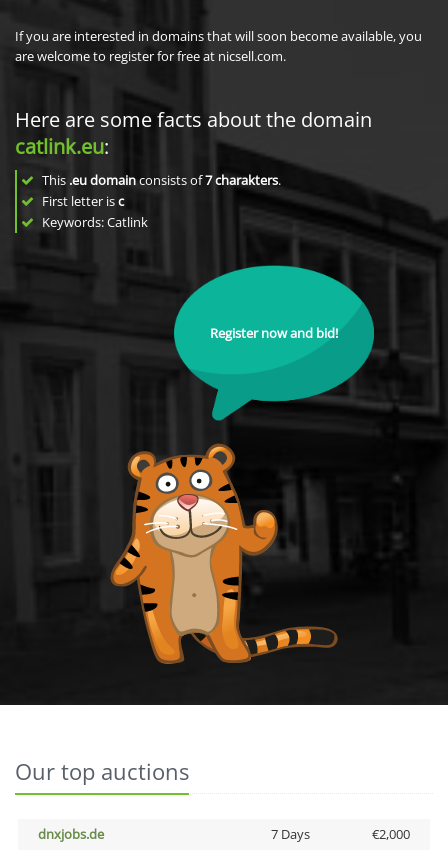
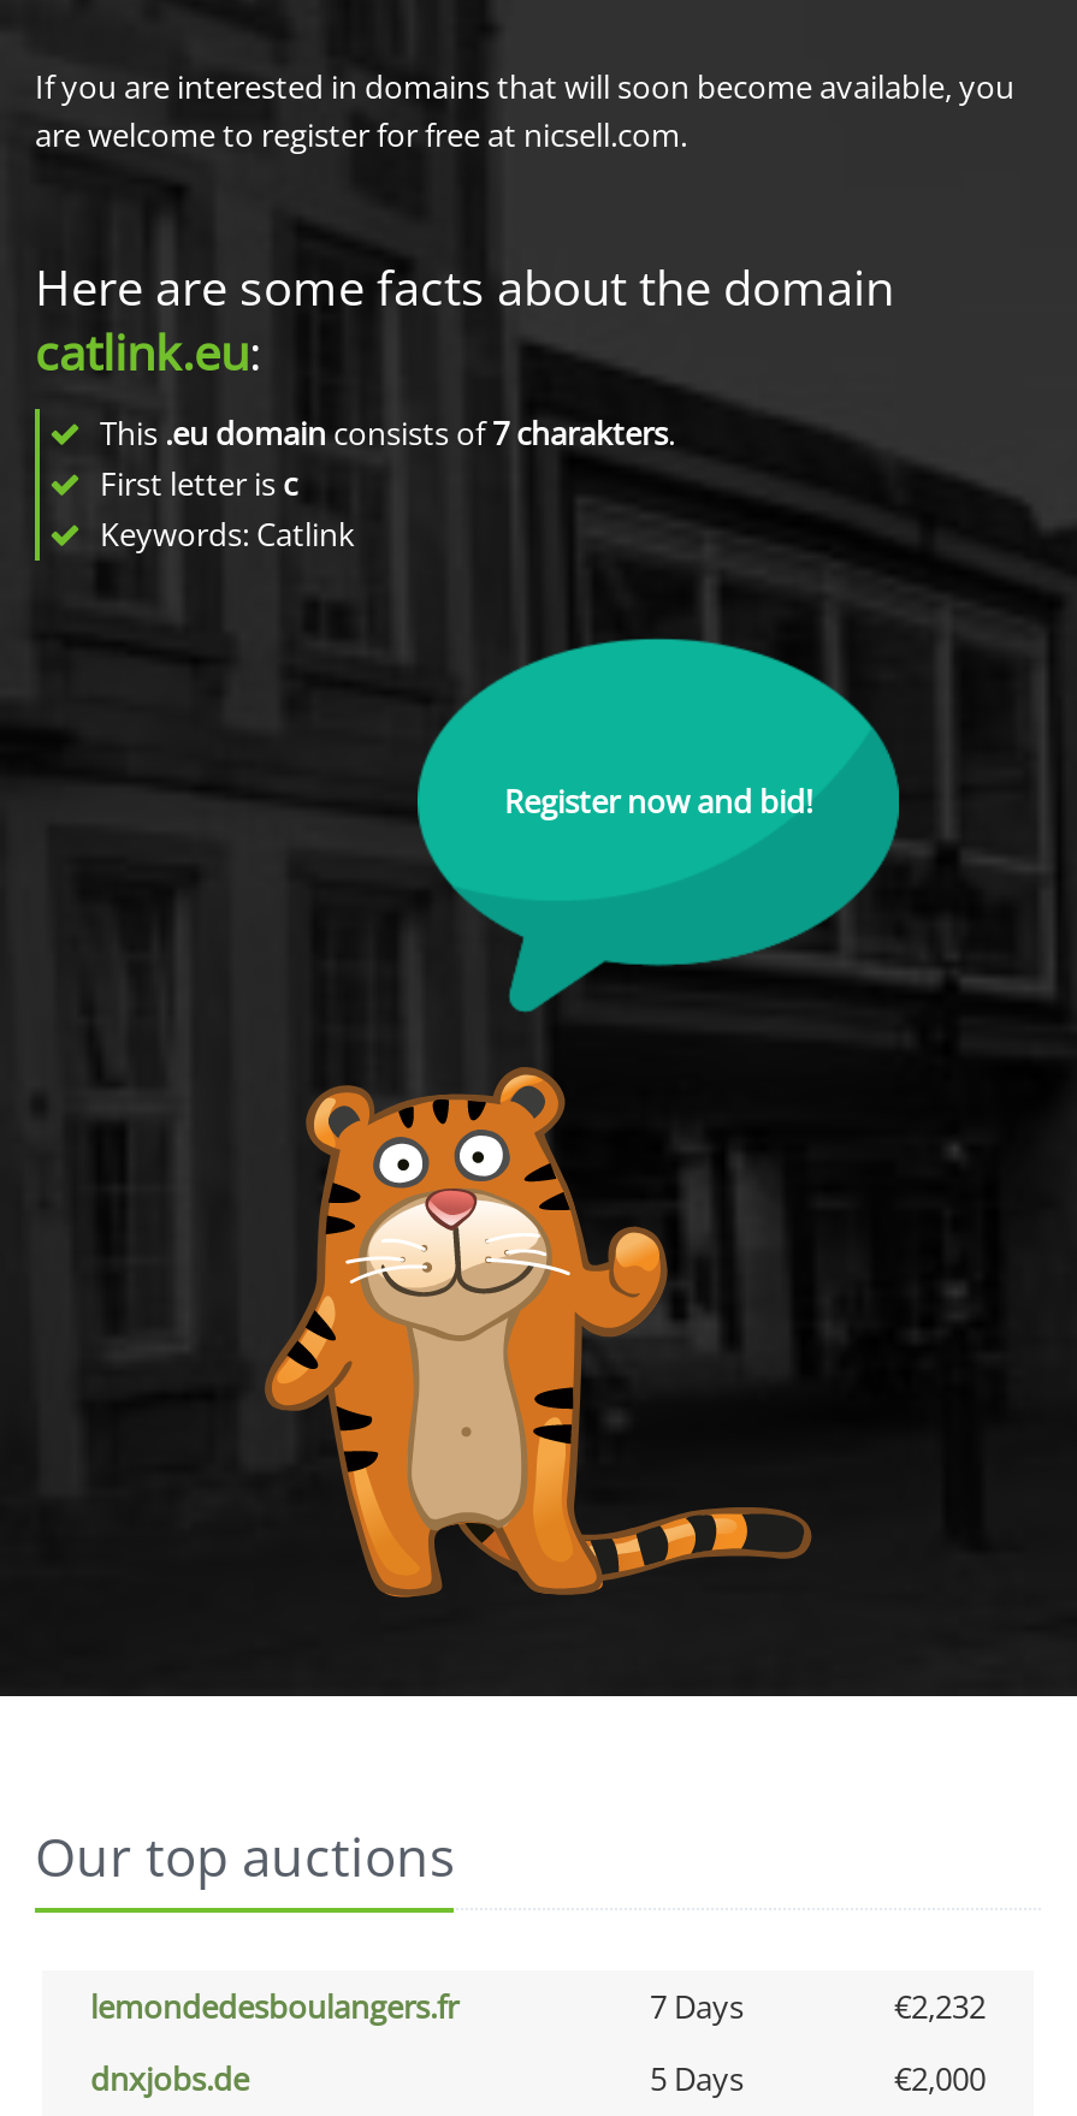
none -> [90,1985,986,2028] lemondedesboulangers.fr | 7 Days | €2,232
[270,825,309,843] 7 Days -> [650,2057,744,2100] 5 Days

